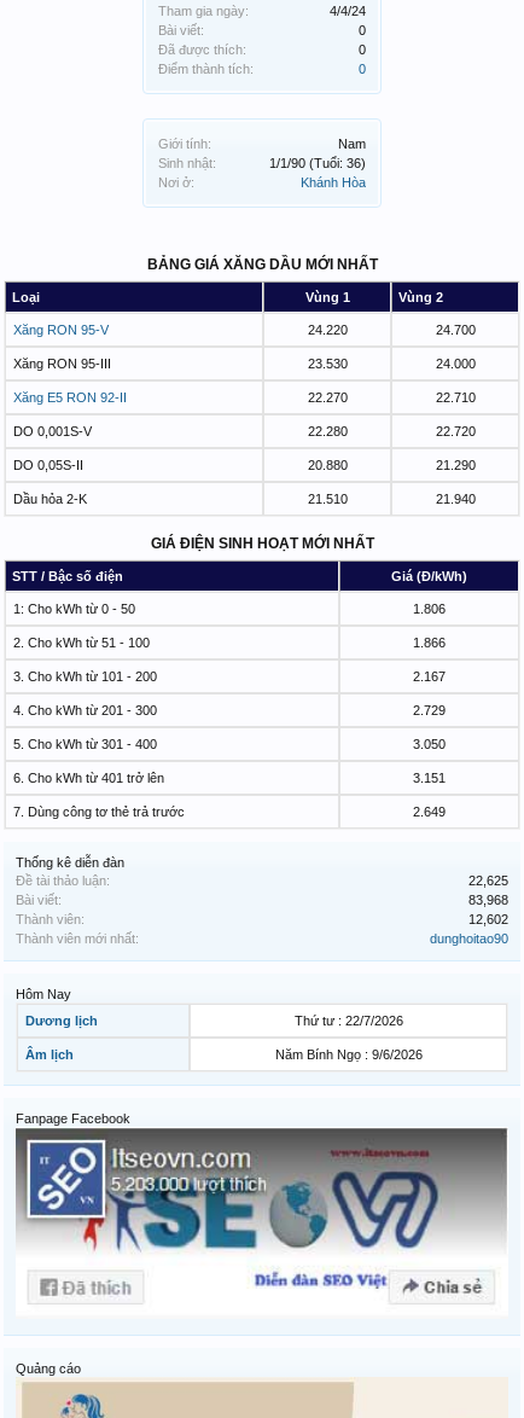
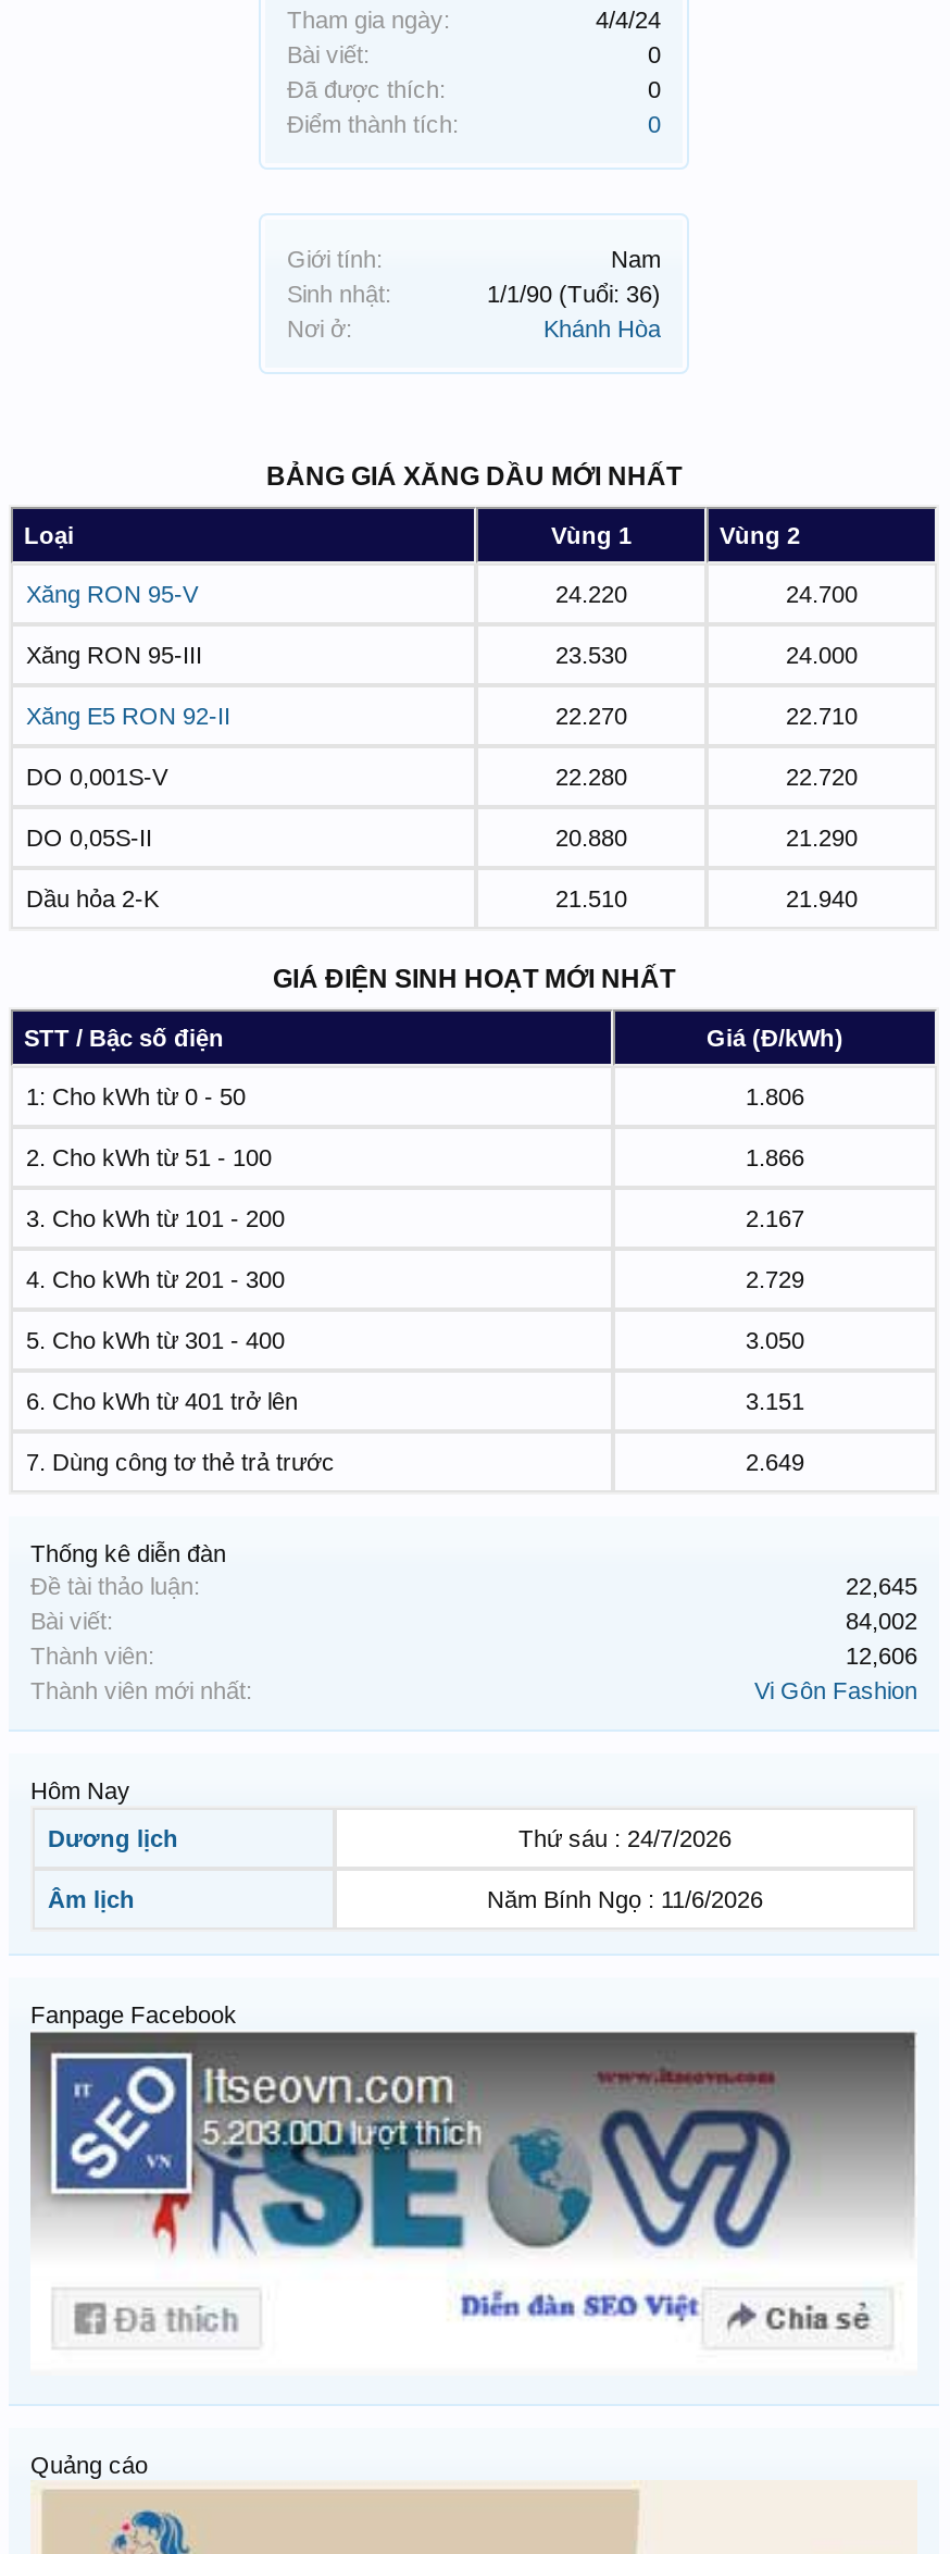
[468,874,508,888] 22,625 -> [846,1573,917,1599] 22,645
[468,893,508,907] 83,968 -> [846,1608,917,1634] 84,002
[468,912,508,927] 12,602 -> [846,1643,917,1669] 12,606
[430,931,508,946] dunghoitao90 -> [754,1678,917,1704] Vi Gôn Fashion
[294,1014,403,1028] Thứ tư : 22/7/2026 -> [518,1826,732,1852] Thứ sáu : 24/7/2026
[275,1047,422,1062] Năm Bính Ngọ : 9/6/2026 -> [487,1887,763,1913] Năm Bính Ngọ : 11/6/2026

